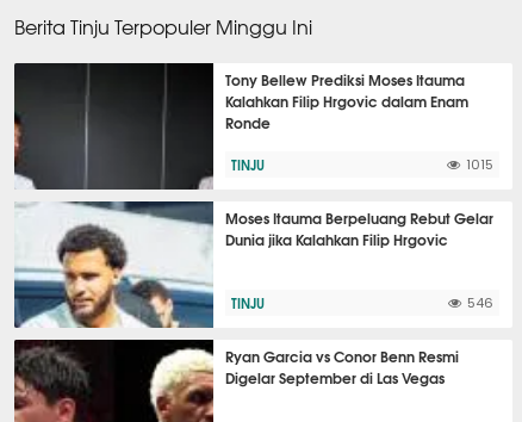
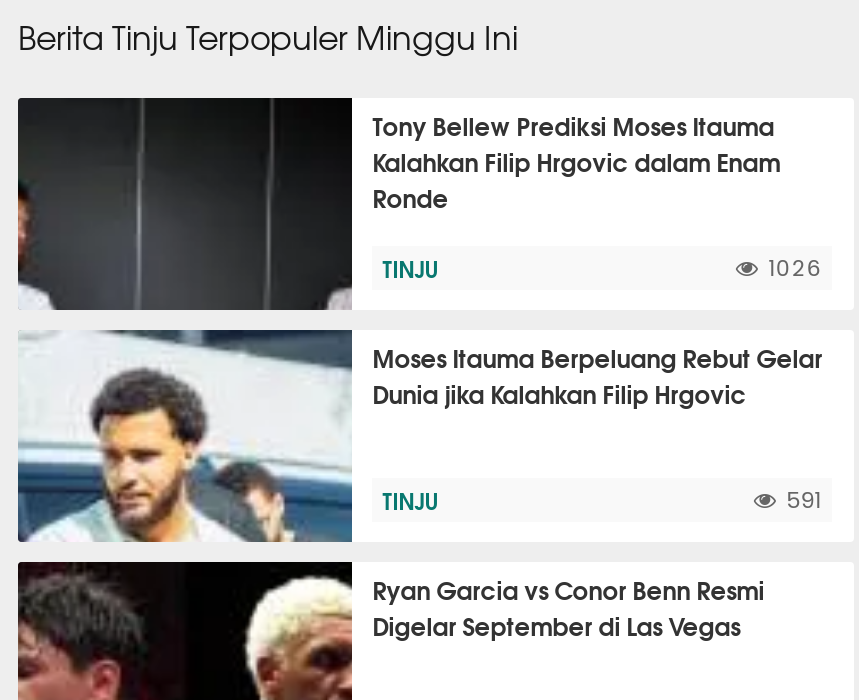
[466,159,494,172] 1015 -> [768,258,822,280] 1026
[467,297,494,310] 546 -> [786,490,822,512] 591

